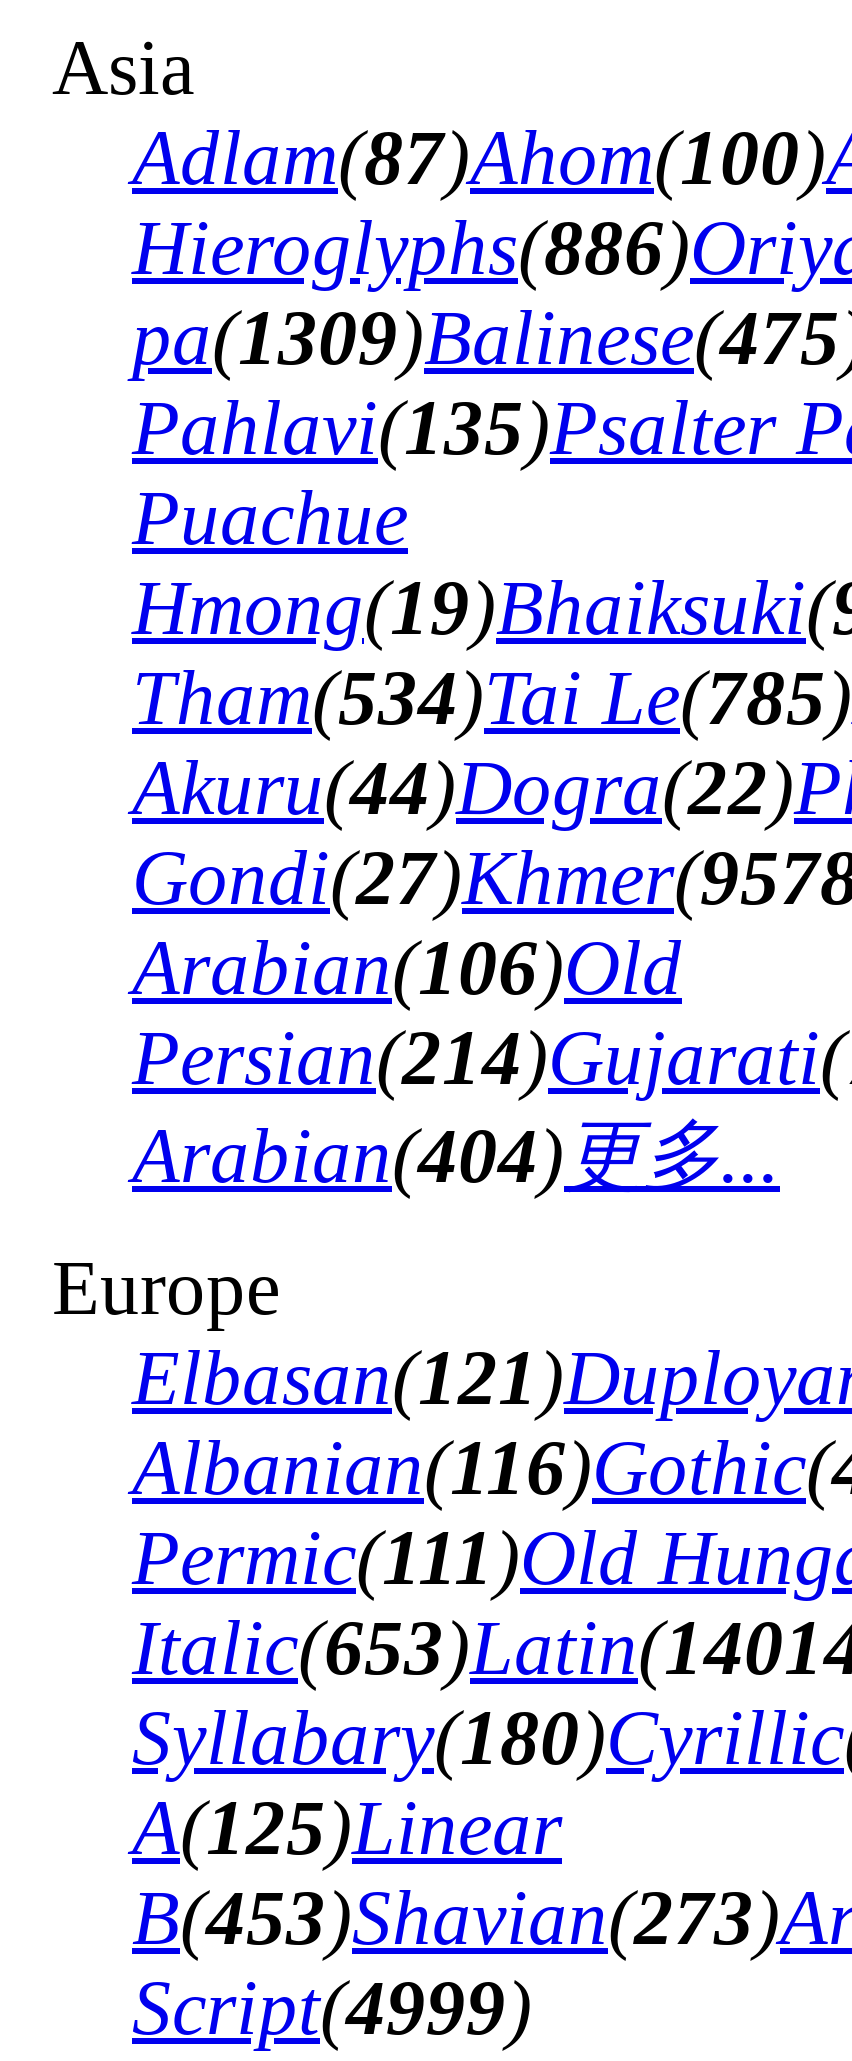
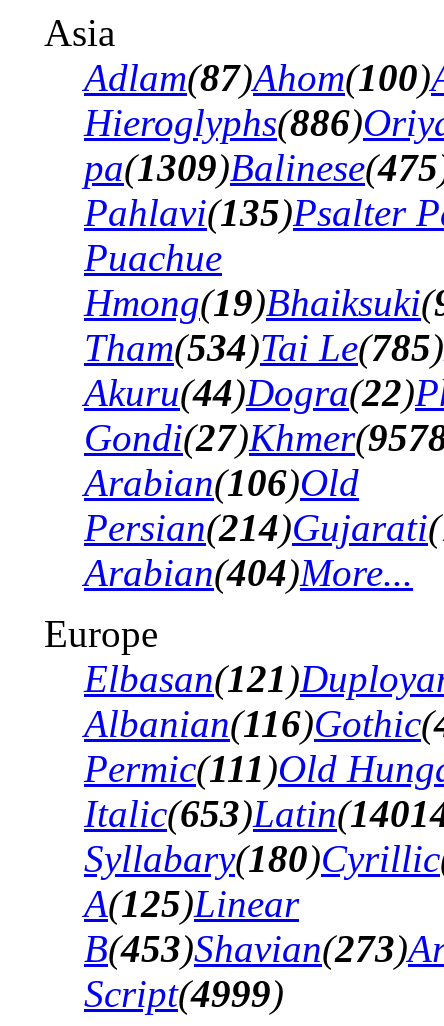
[132,1112,780,1198] Arabian(404)更多... -> [84,551,413,594] Arabian(404)More...

